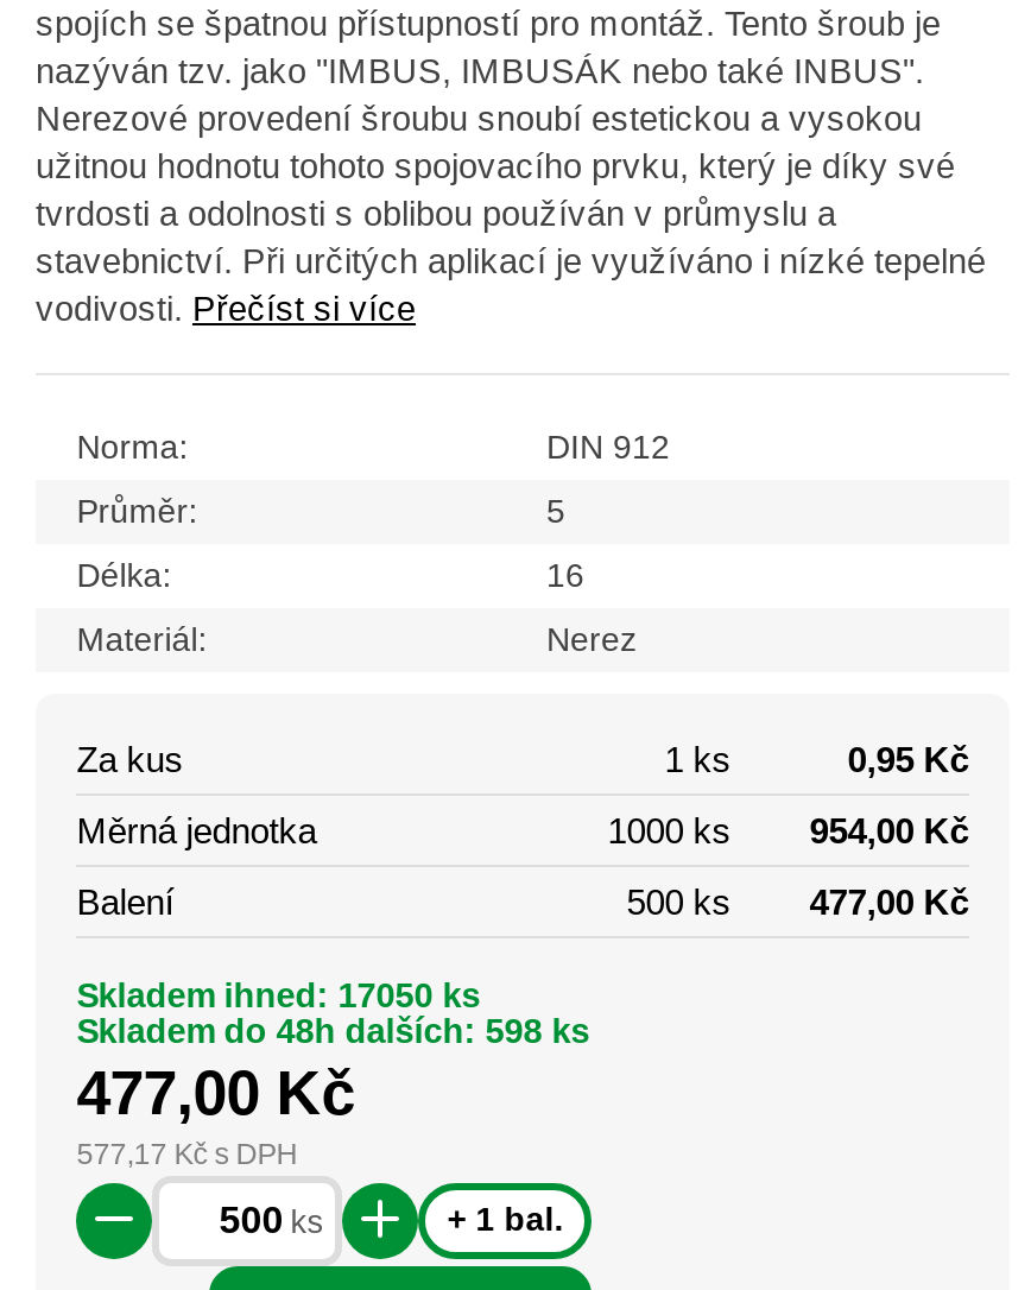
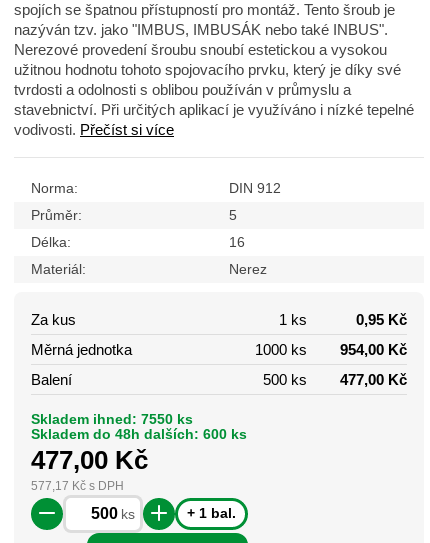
[77,976,481,1014] Skladem ihned: 17050 ks -> [31,411,193,427] Skladem ihned: 7550 ks
[77,1012,590,1050] Skladem do 48h dalších: 598 ks -> [31,426,247,442] Skladem do 48h dalších: 600 ks

